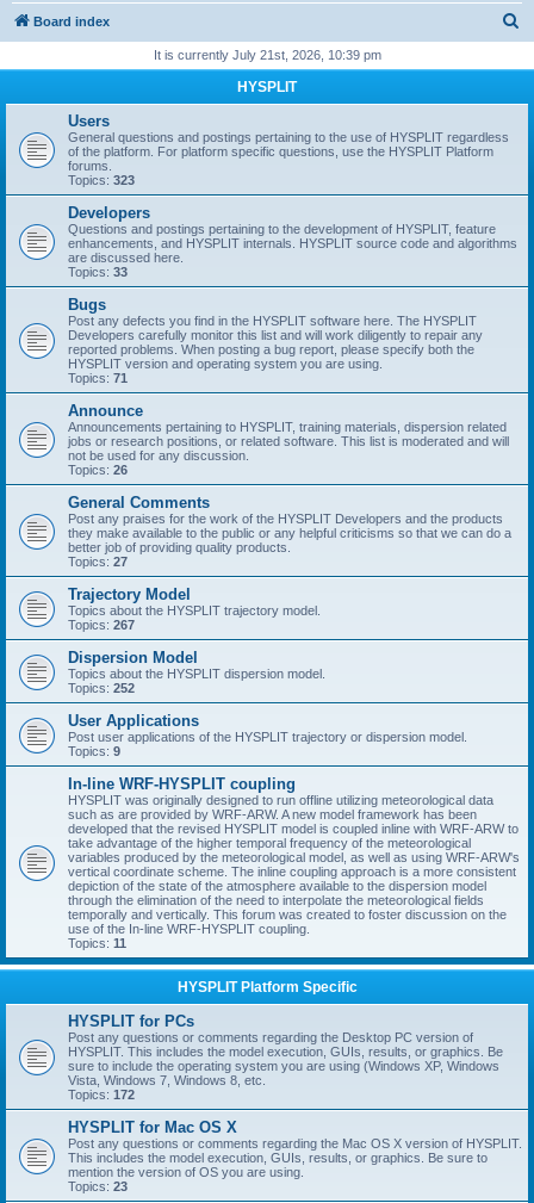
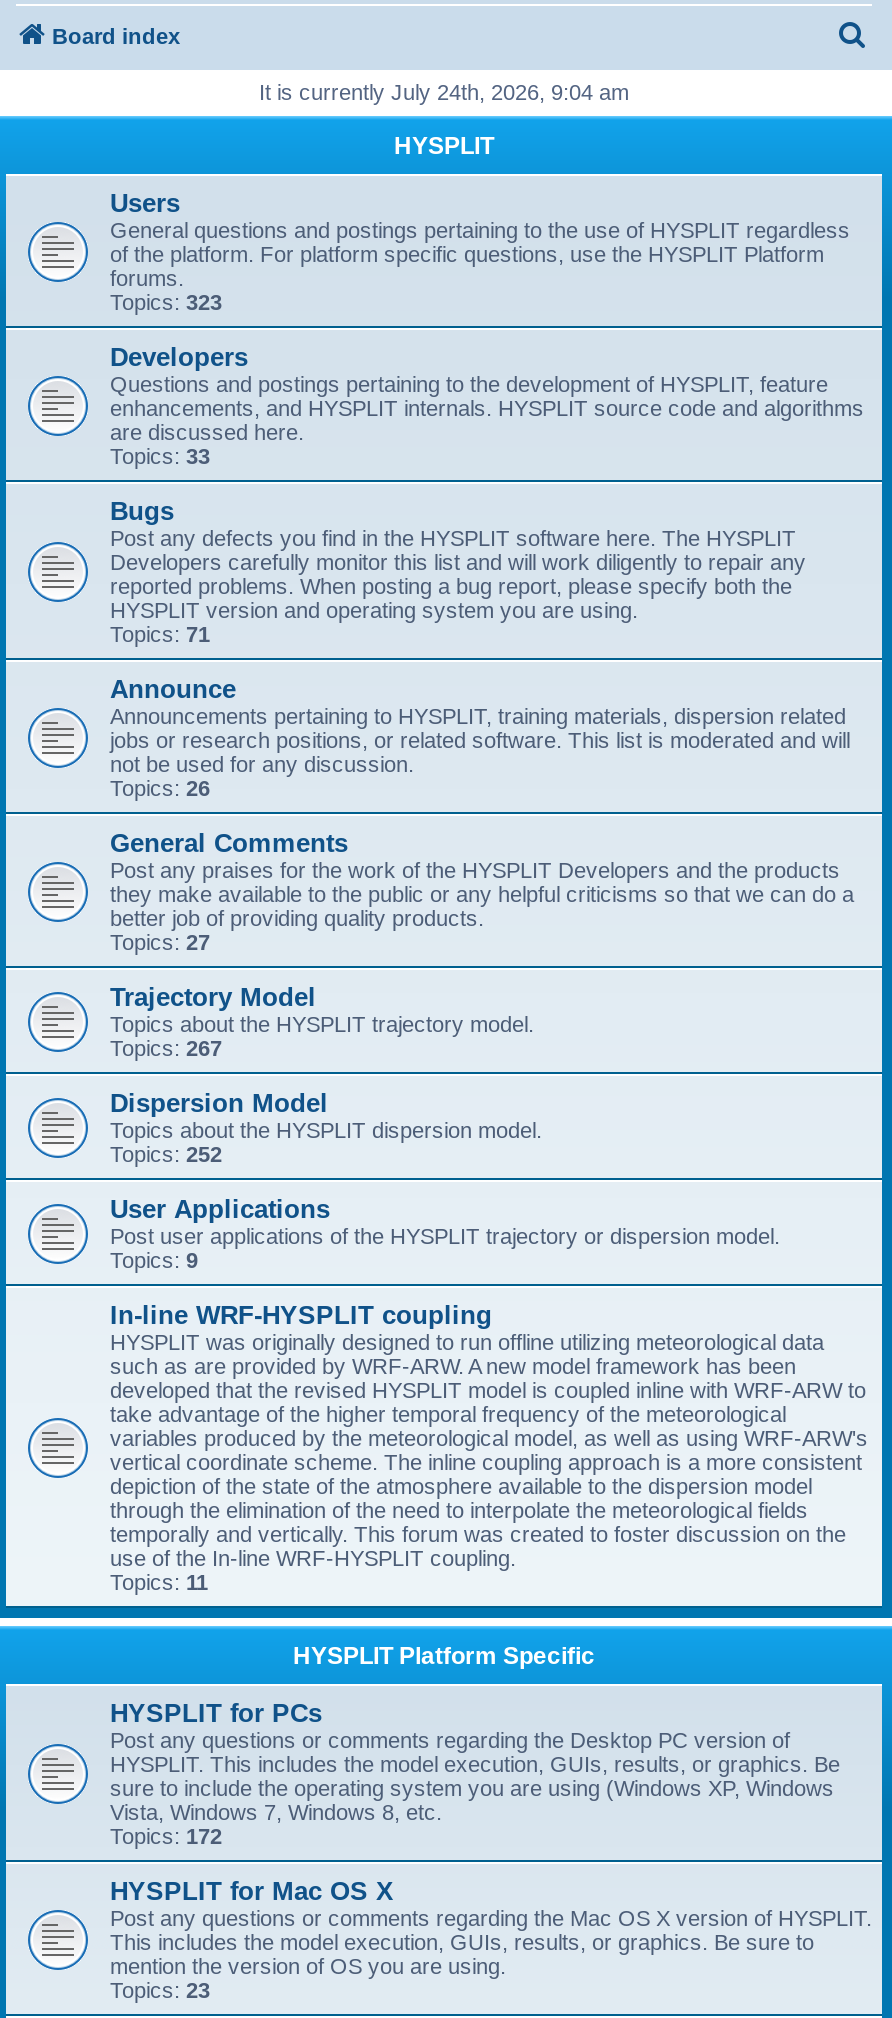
[153,48,381,62] It is currently July 21st, 2026, 10:39 pm -> [259,80,629,104] It is currently July 24th, 2026, 9:04 am

